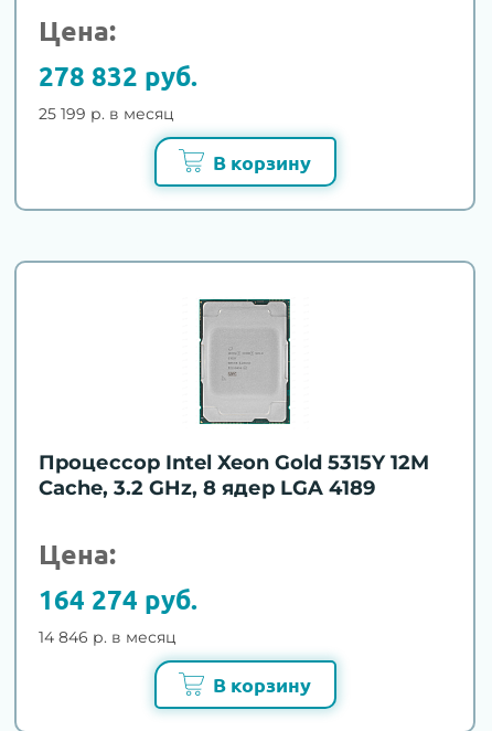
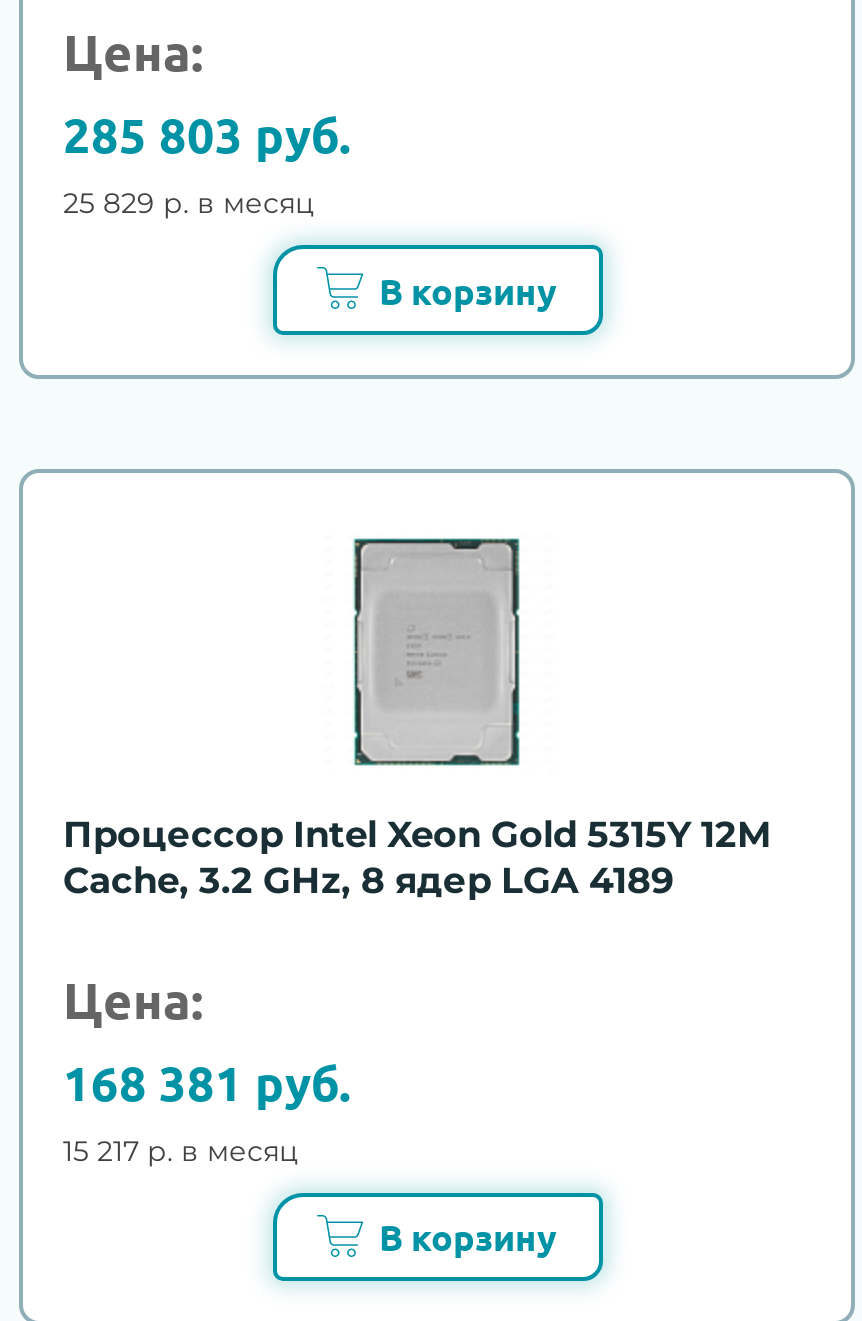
[39,59,197,93] 278 832 руб. -> [63,103,351,165] 285 803 руб.
[39,104,174,124] 25 199 р. в месяц -> [63,185,315,221] 25 829 р. в месяц
[39,581,197,616] 164 274 руб. -> [63,1050,351,1112] 168 381 руб.
[39,627,177,647] 14 846 р. в месяц -> [63,1132,299,1168] 15 217 р. в месяц

